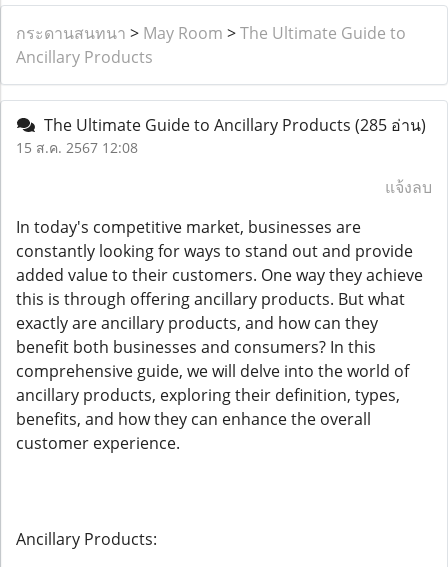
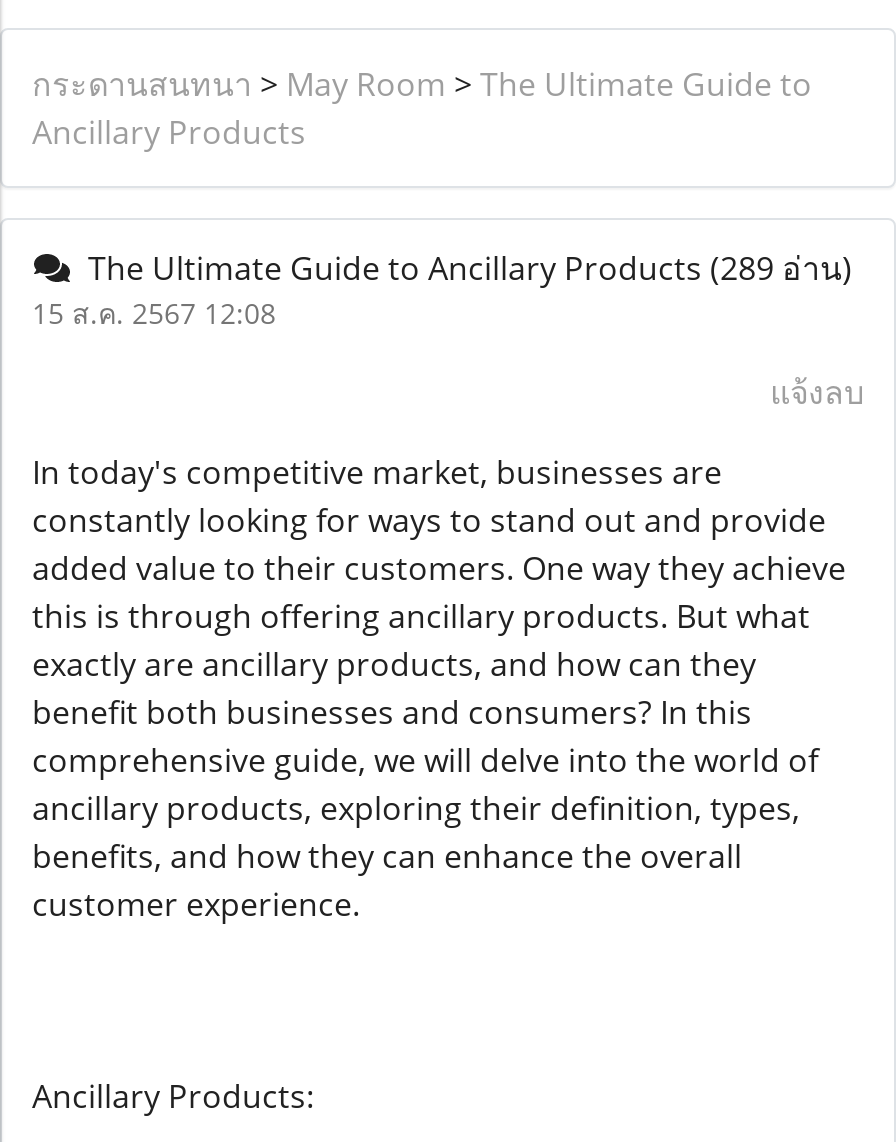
[36,114,426,136] The Ultimate Guide to Ancillary Products (285 อ่าน) -> [72,246,852,290] The Ultimate Guide to Ancillary Products (289 อ่าน)

